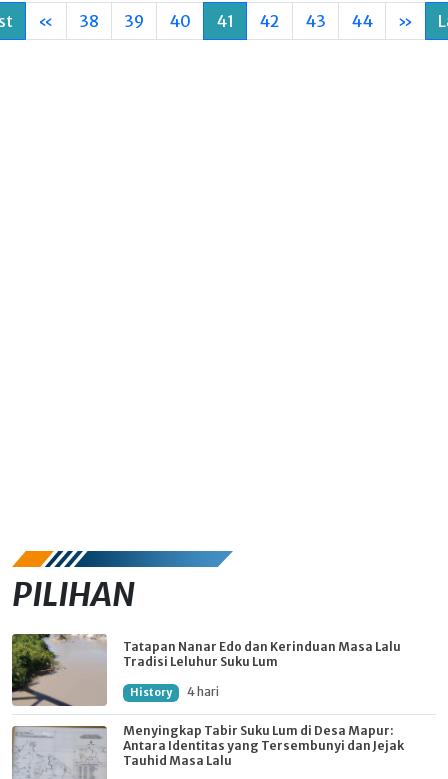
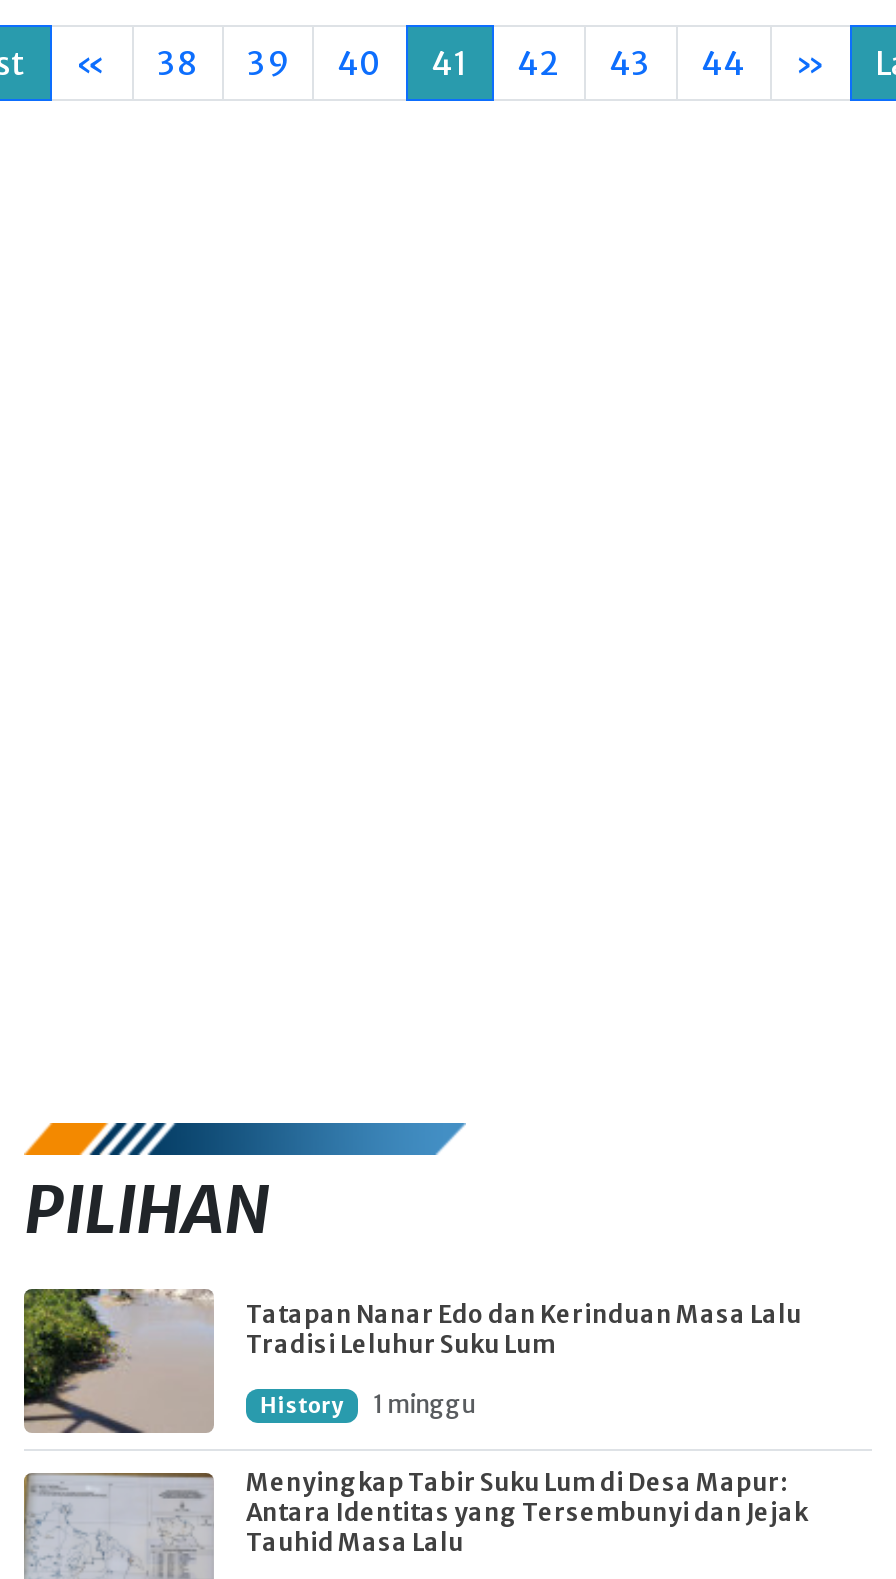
[130,684,219,699] History 4 hari -> [260,1389,475,1419] History 1 minggu

